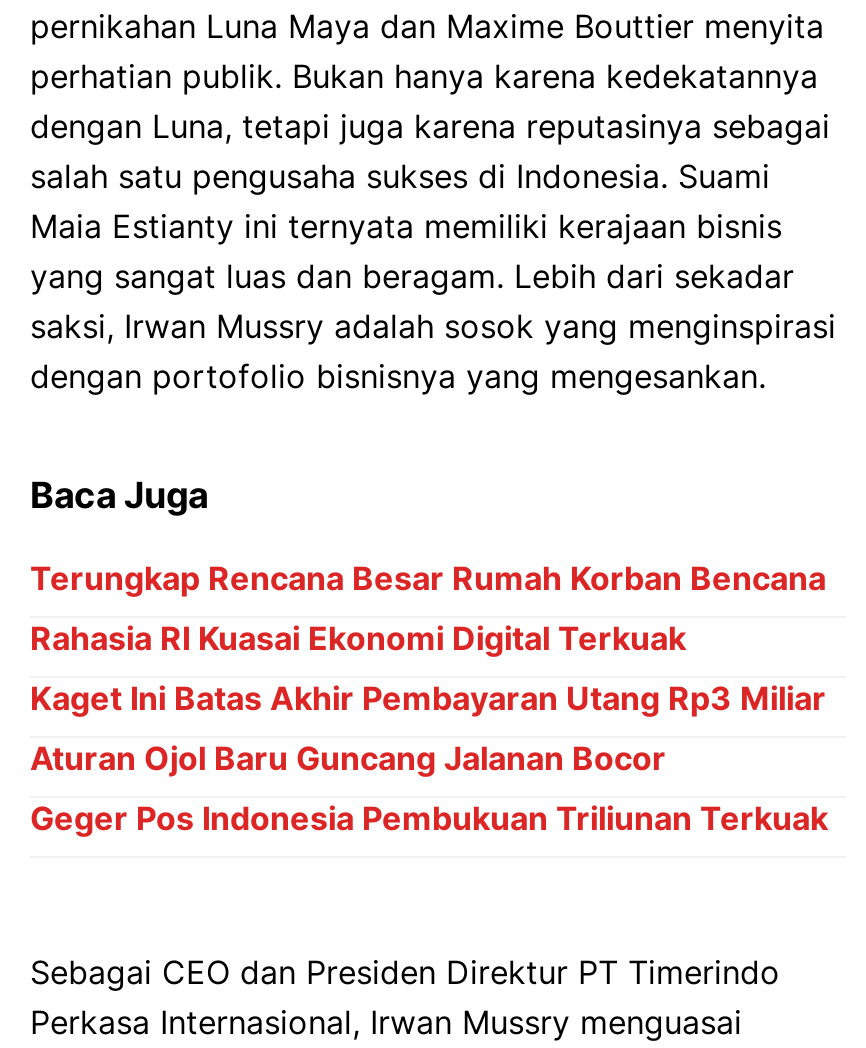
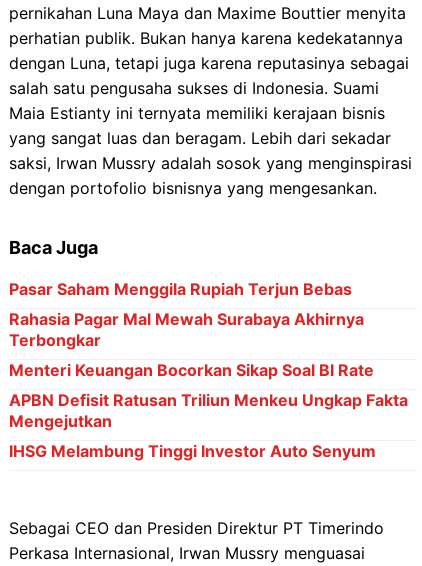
[30,558,826,598] Terungkap Rencana Besar Rumah Korban Bencana -> [9,279,352,299] Pasar Saham Menggila Rupiah Terjun Bebas
[30,618,686,658] Rahasia RI Kuasai Ekonomi Digital Terkuak -> [9,309,364,350] Rahasia Pagar Mal Mewah Surabaya Akhirnya | Terbongkar
[30,678,826,718] Kaget Ini Batas Akhir Pembayaran Utang Rp3 Miliar -> [9,360,374,380] Menteri Keuangan Bocorkan Sikap Soal BI Rate
[30,738,666,778] Aturan Ojol Baru Guncang Jalanan Bocor -> [9,390,408,431] APBN Defisit Ratusan Triliun Menkeu Ungkap Fakta | Mengejutkan
[30,798,828,838] Geger Pos Indonesia Pembukuan Triliunan Terkuak -> [9,441,376,461] IHSG Melambung Tinggi Investor Auto Senyum

